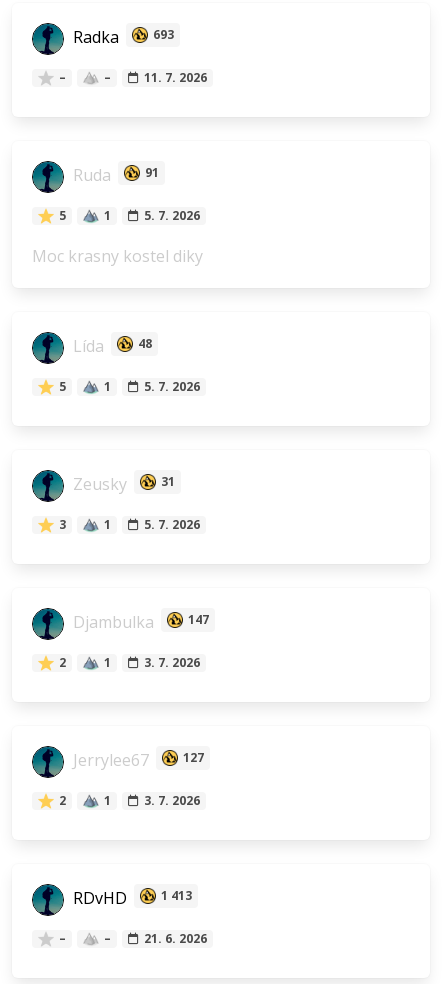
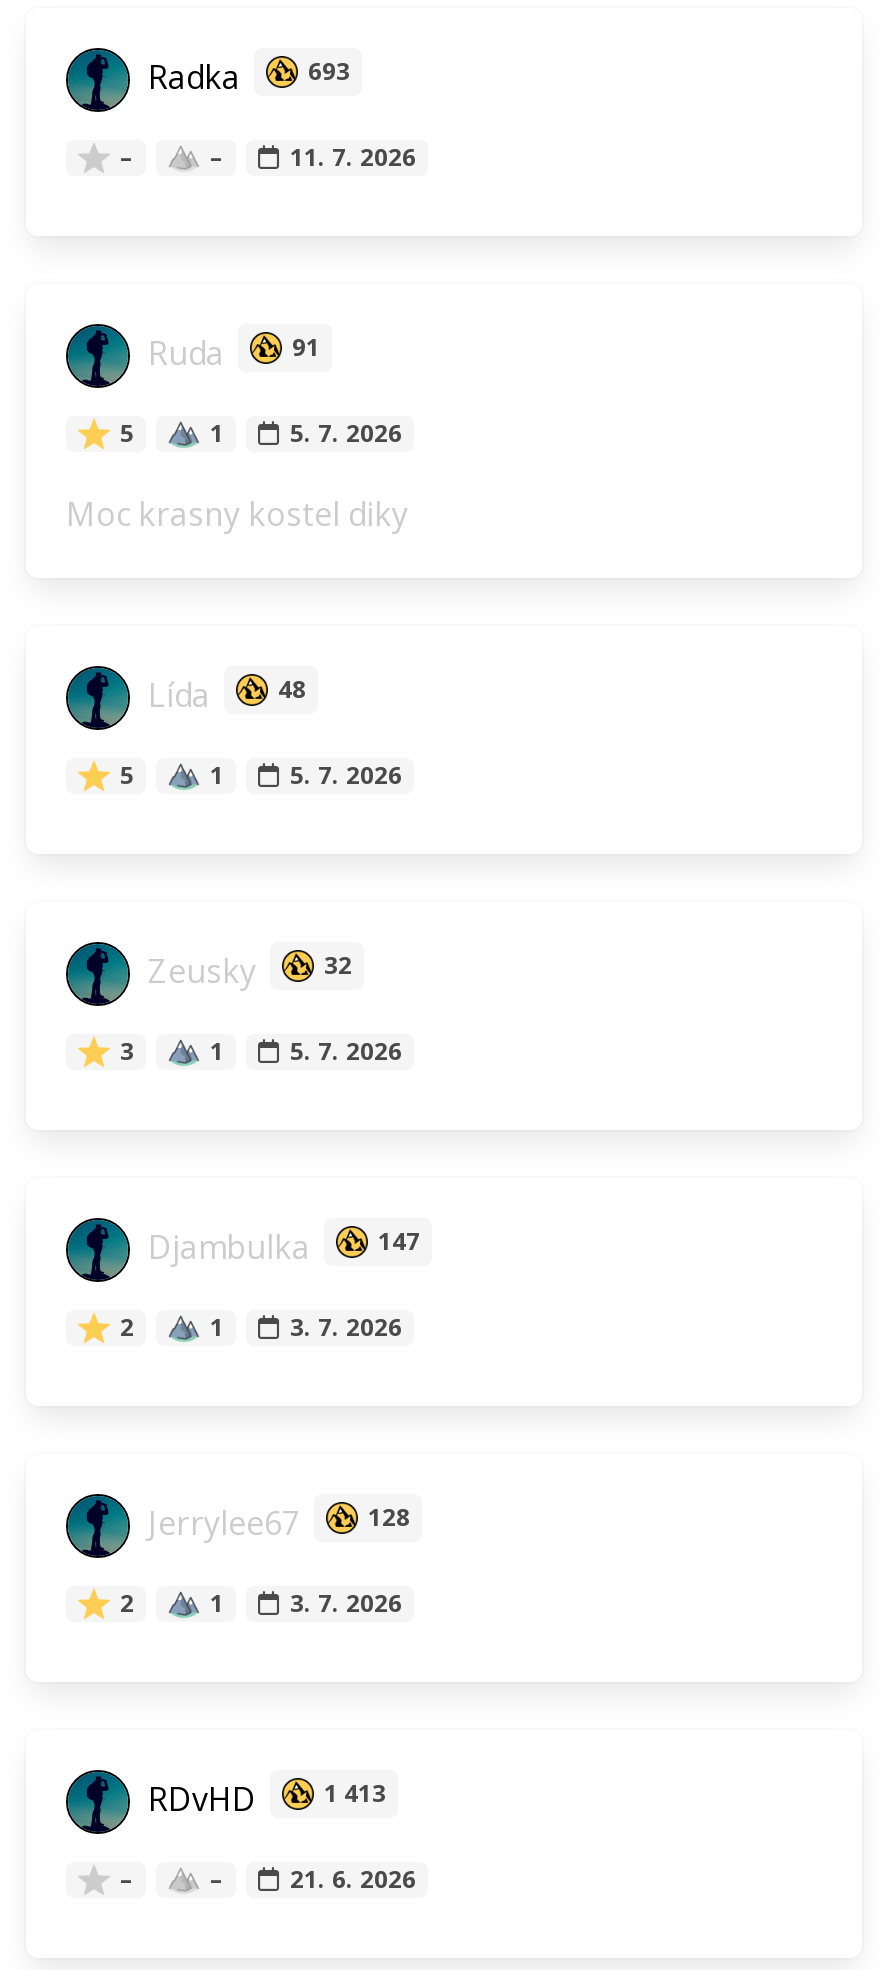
[69,473,175,495] Zeusky 31 -> [140,949,352,993] Zeusky 32
[69,749,204,771] Jerrylee67 127 -> [140,1501,410,1545] Jerrylee67 128

